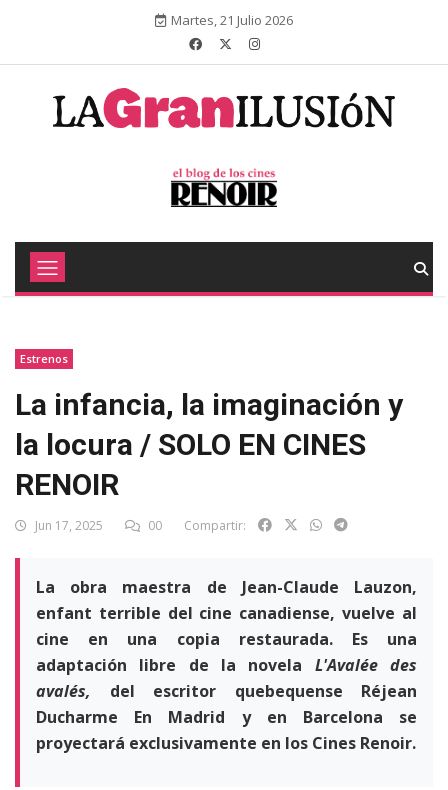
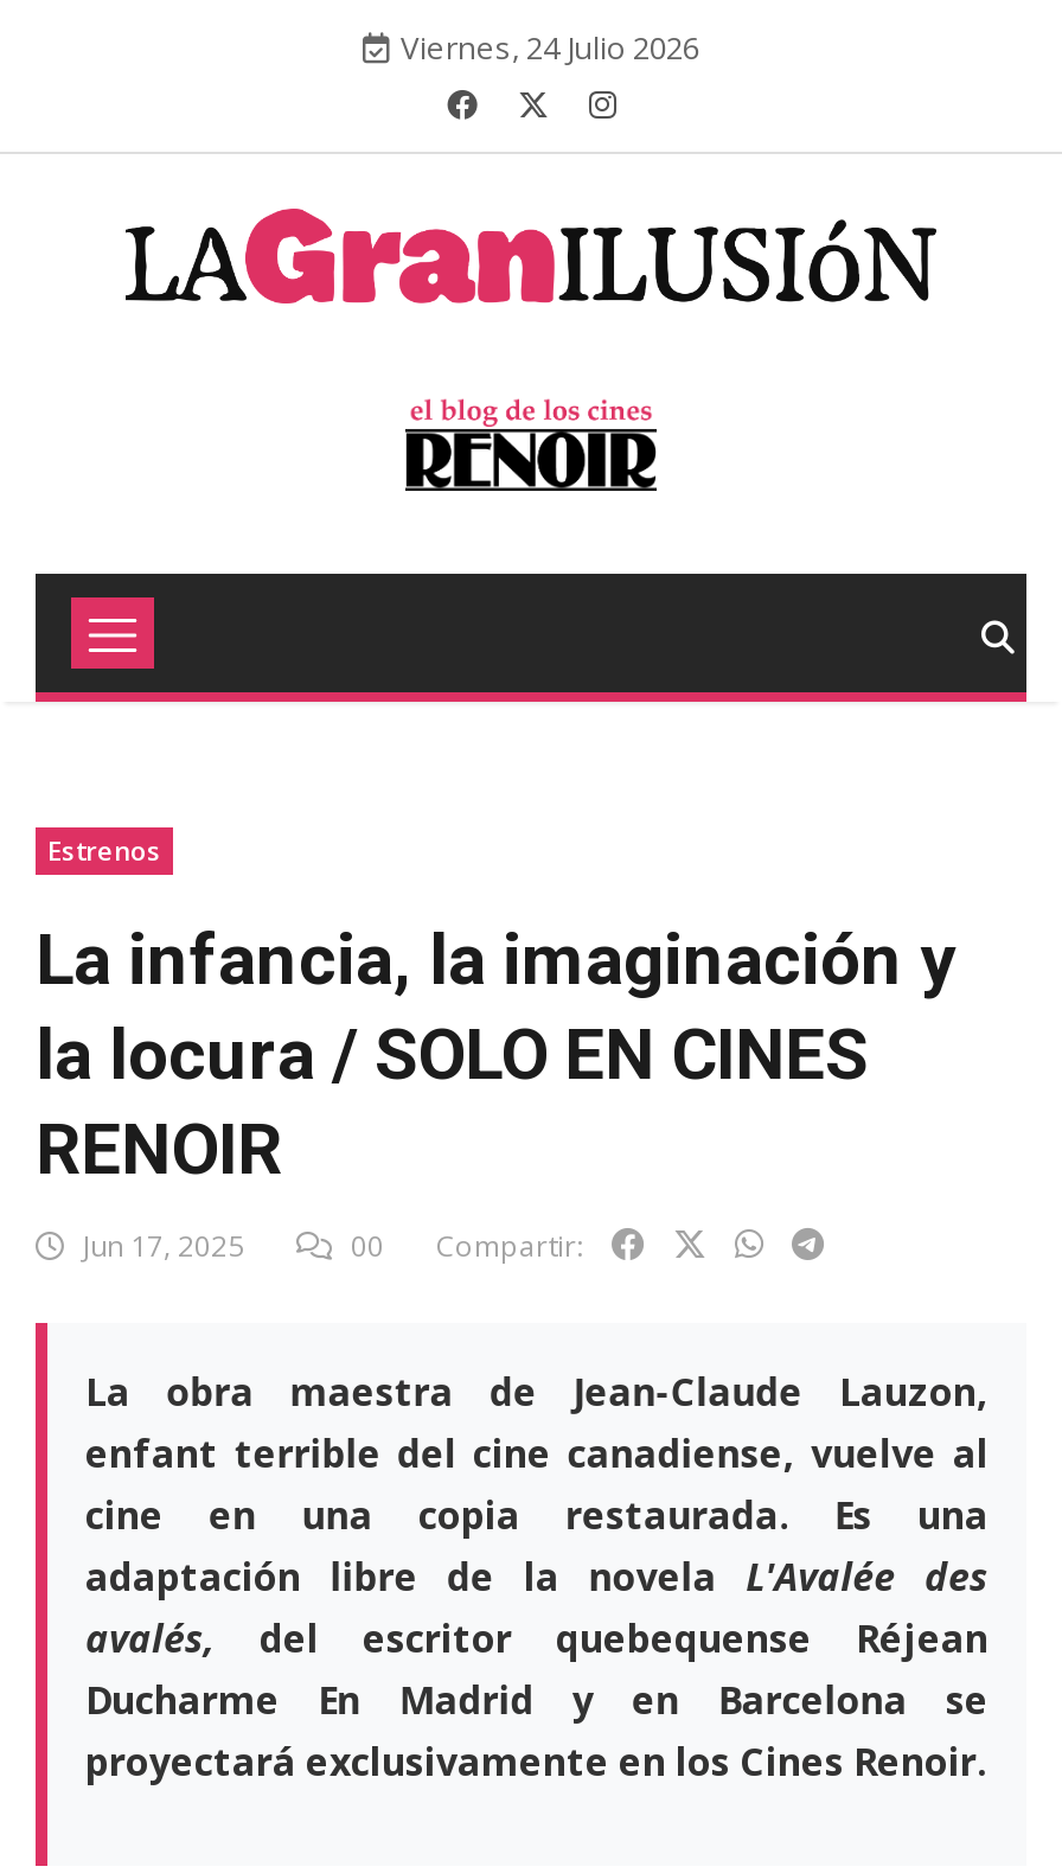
[171,11,293,29] Martes, 21 Julio 2026 -> [401,26,699,69] Viernes, 24 Julio 2026

